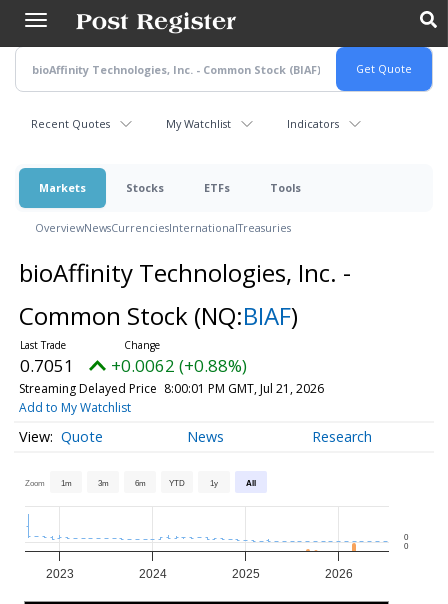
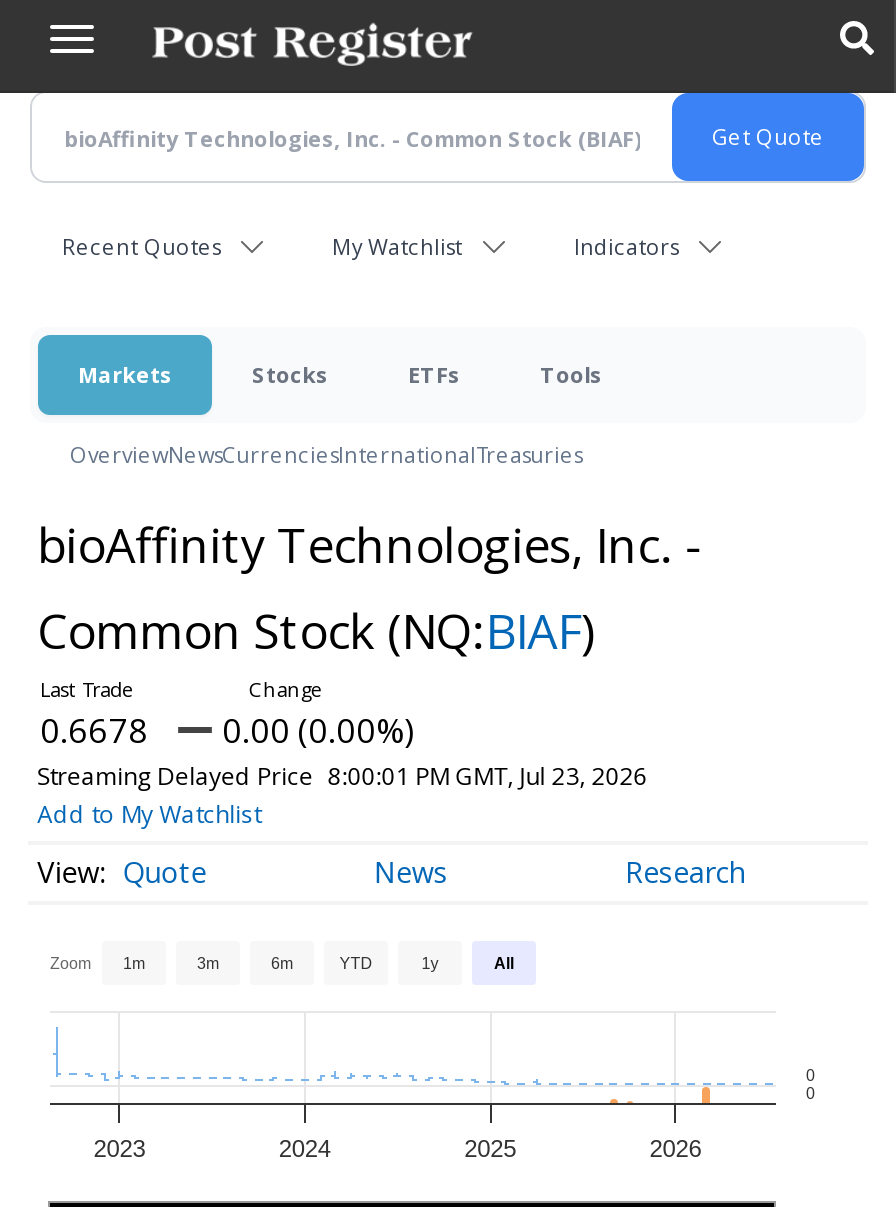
[20,354,74,377] 0.7051 -> [40,707,148,753] 0.6678
[111,354,247,377] +0.0062 (+0.88%) -> [222,707,414,753] 0.00 (0.00%)
[19,380,324,397] Streaming Delayed Price 8:00:01 PM GMT, Jul 21, 2026 -> [37,759,648,793] Streaming Delayed Price 8:00:01 PM GMT, Jul 23, 2026

